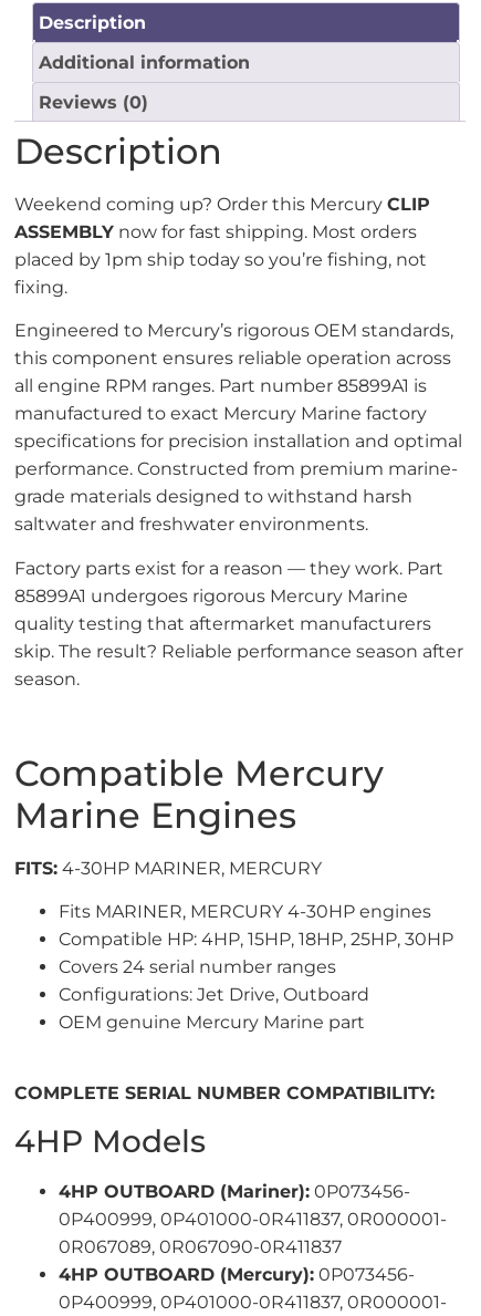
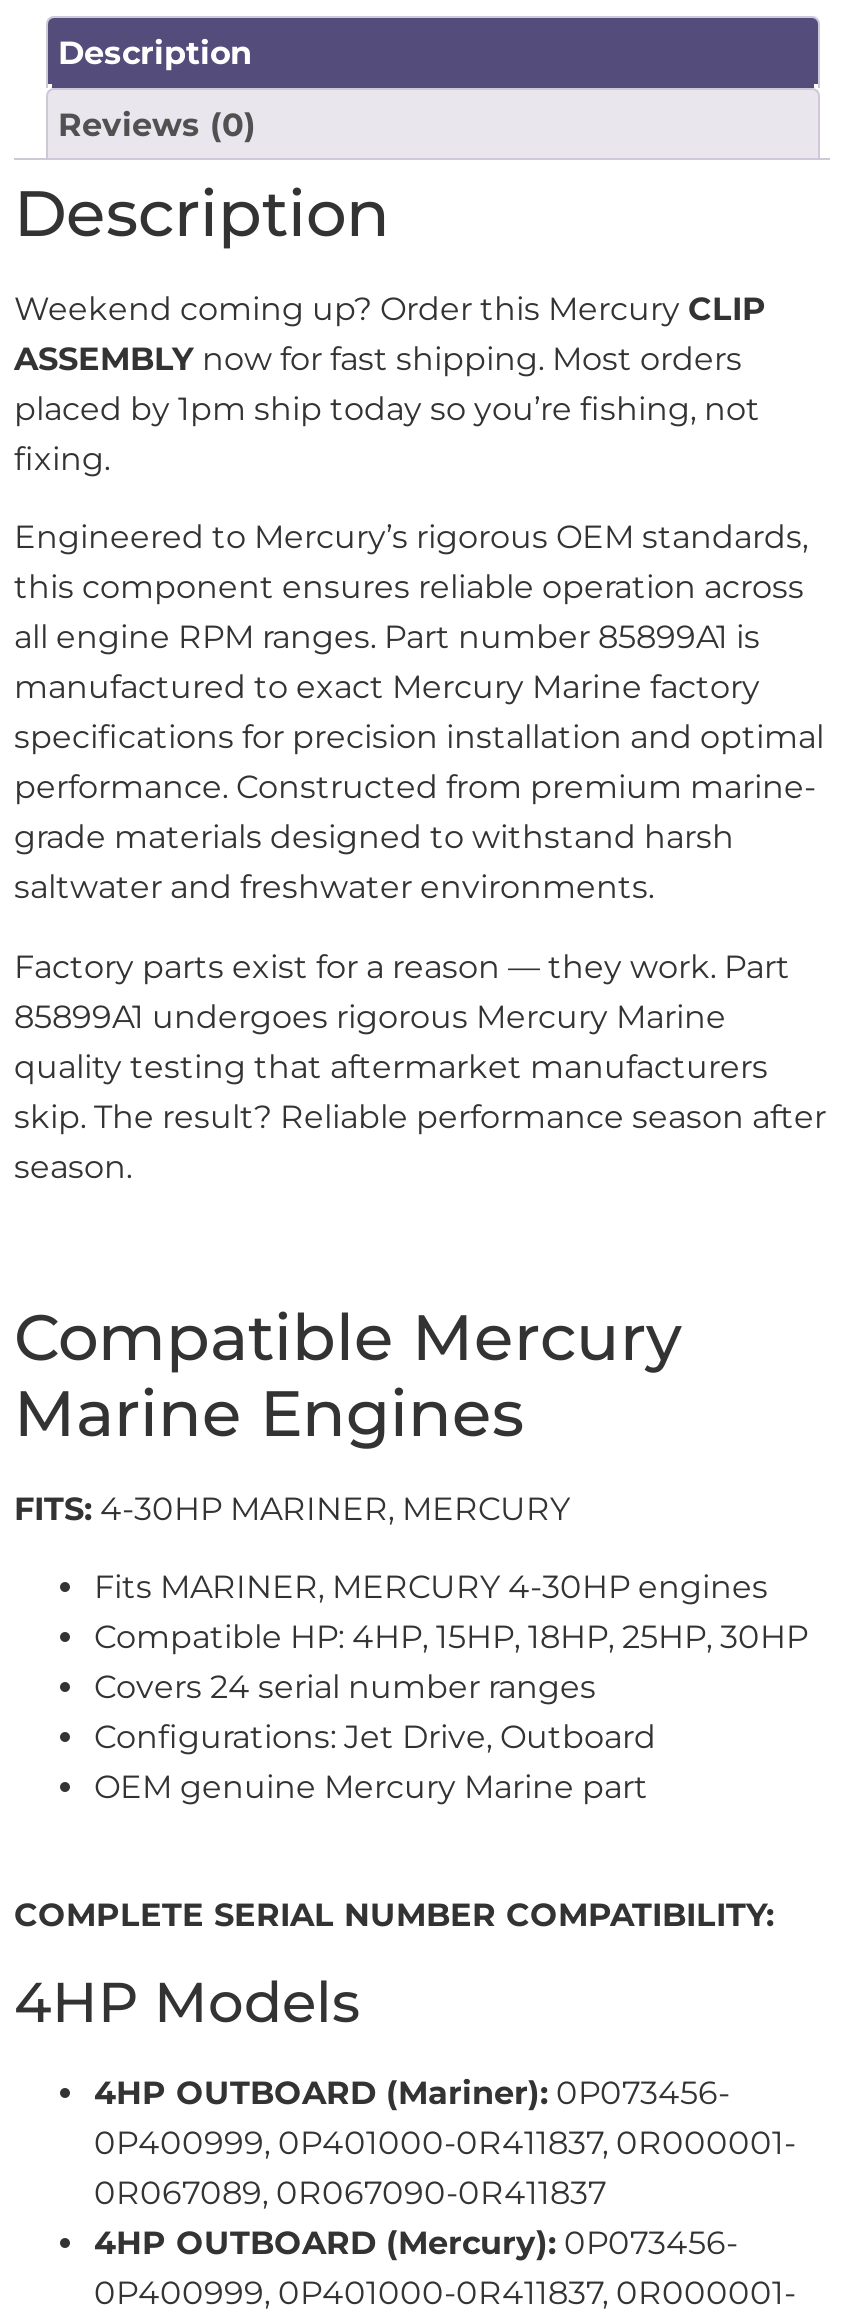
[39,52,250,73] Additional information -> none

